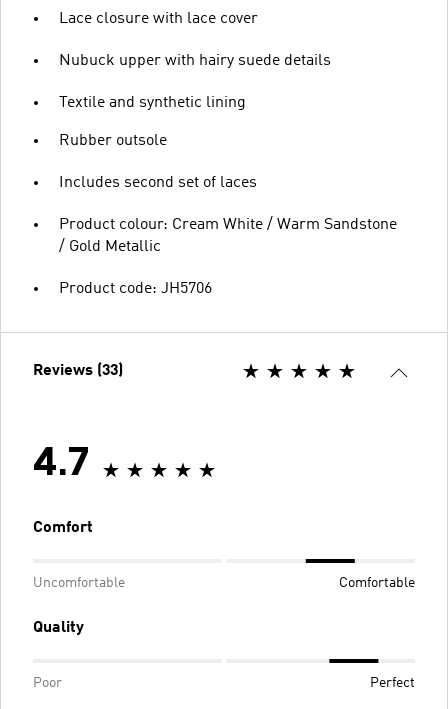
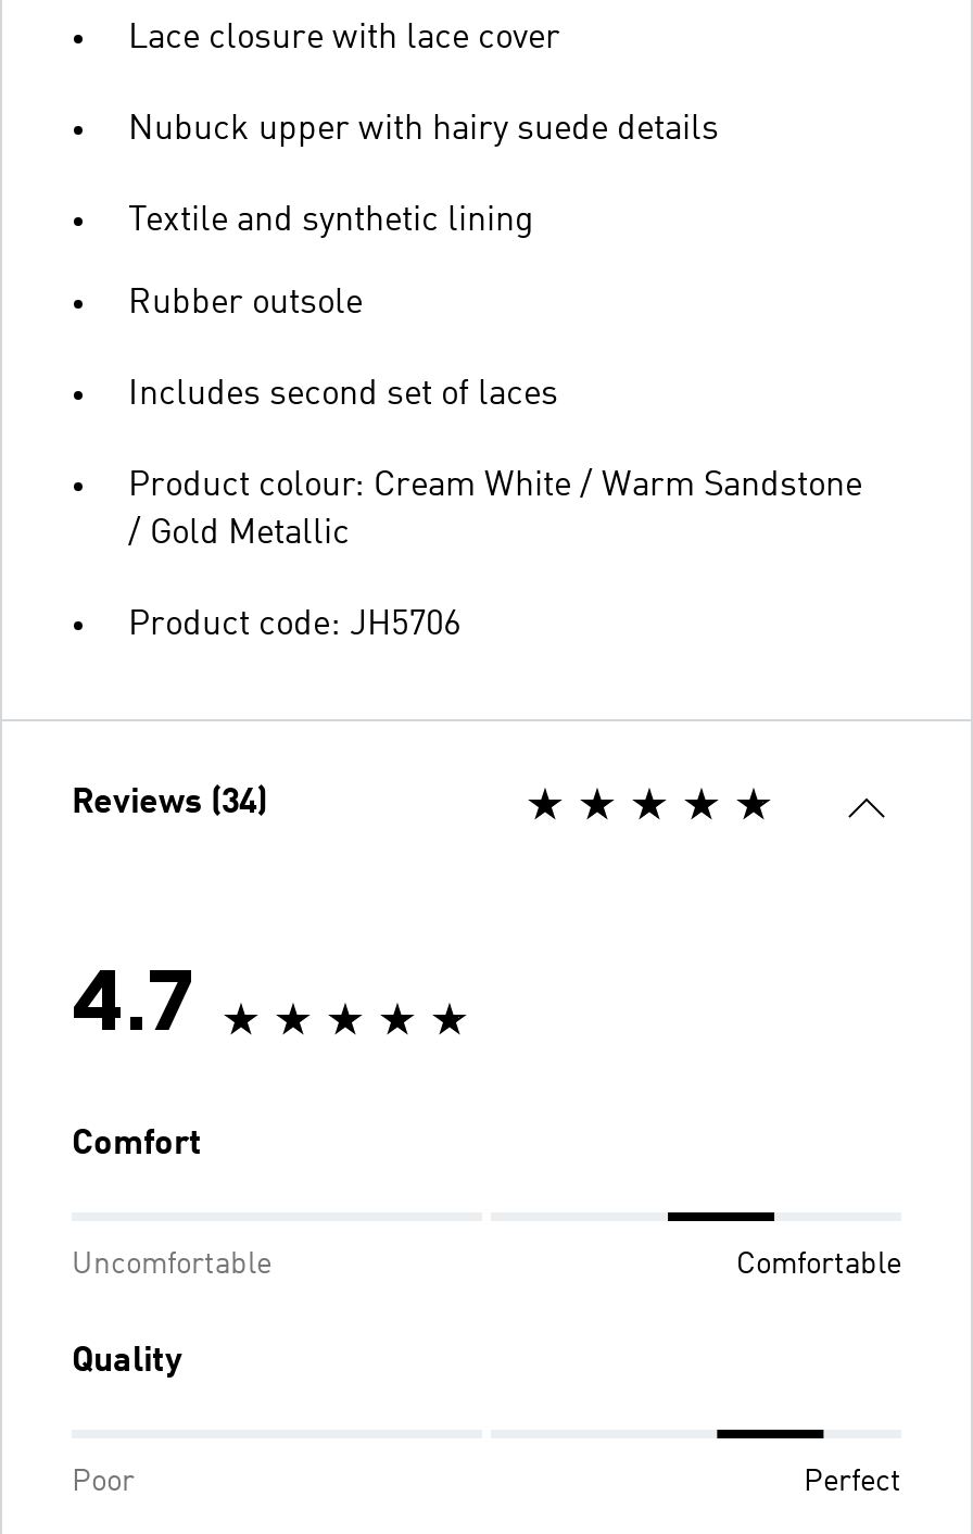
[33,363,123,379] Reviews (33) -> [72,787,267,821] Reviews (34)

